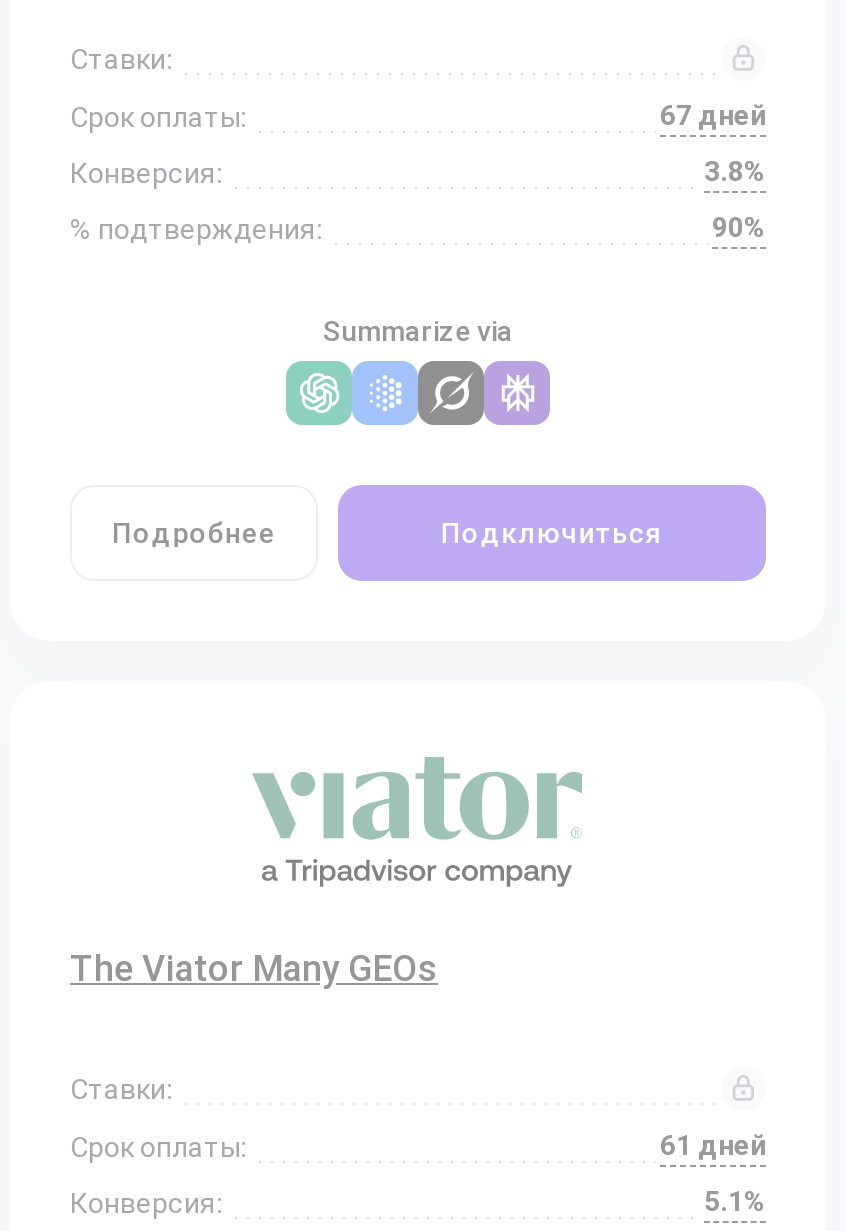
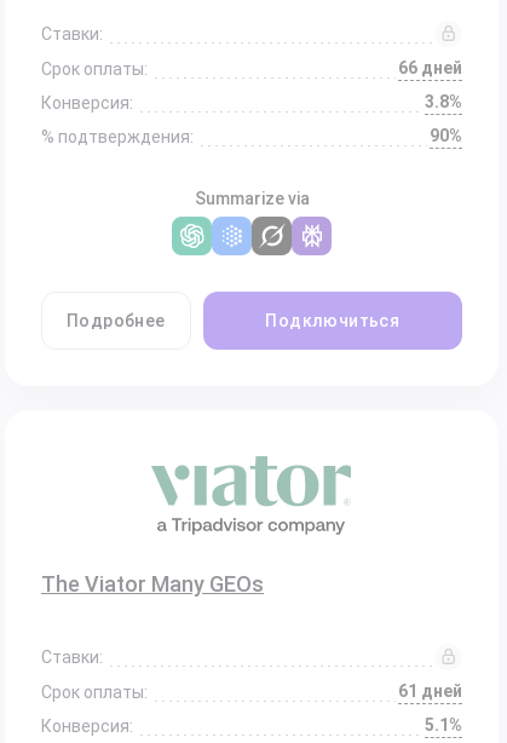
[660,99,766,131] 67 дней -> [398,58,462,77] 66 дней

